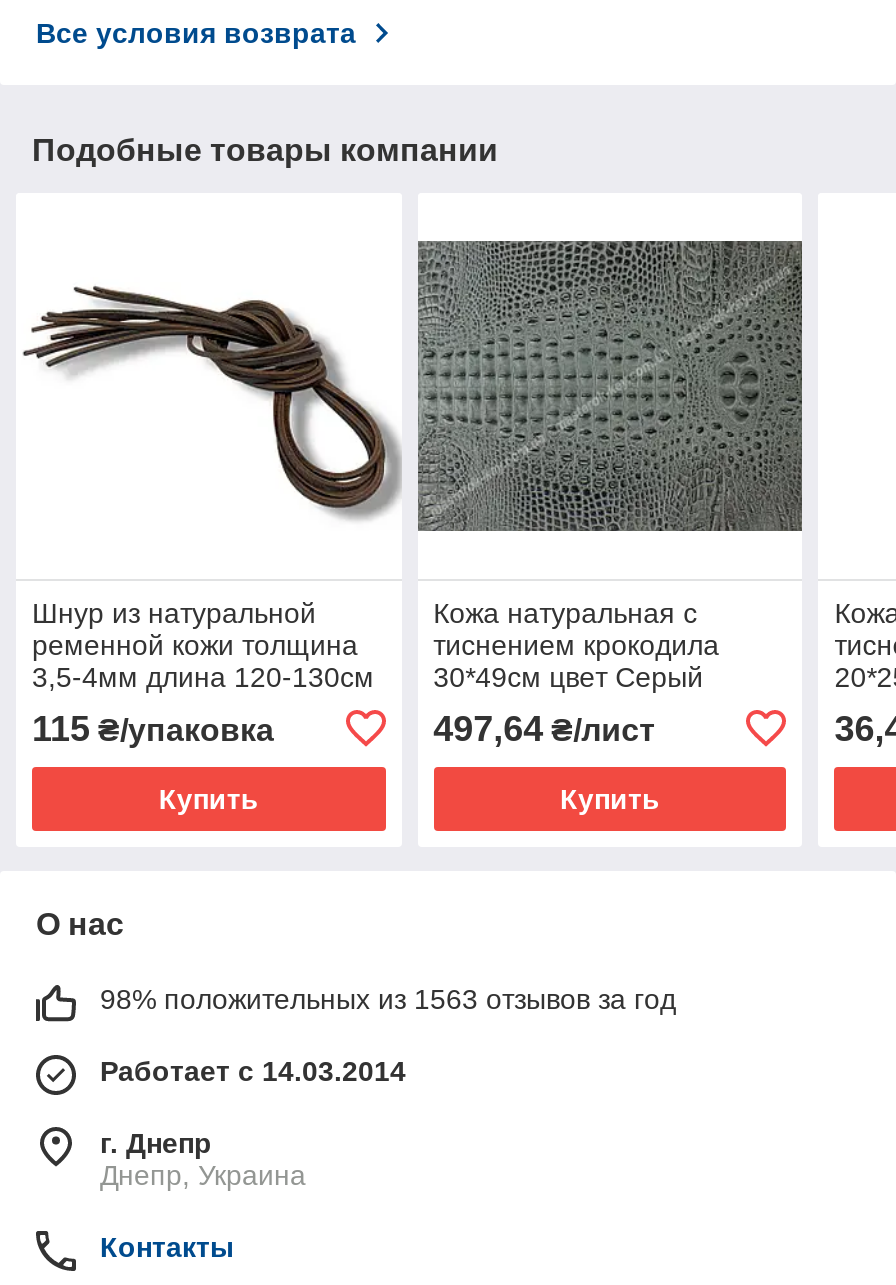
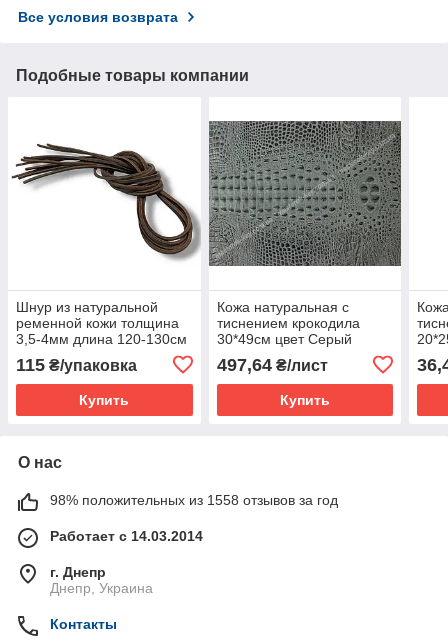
[100,983,676,1015] 98% положительных из 1563 отзывов за год -> [50,492,338,508] 98% положительных из 1558 отзывов за год

